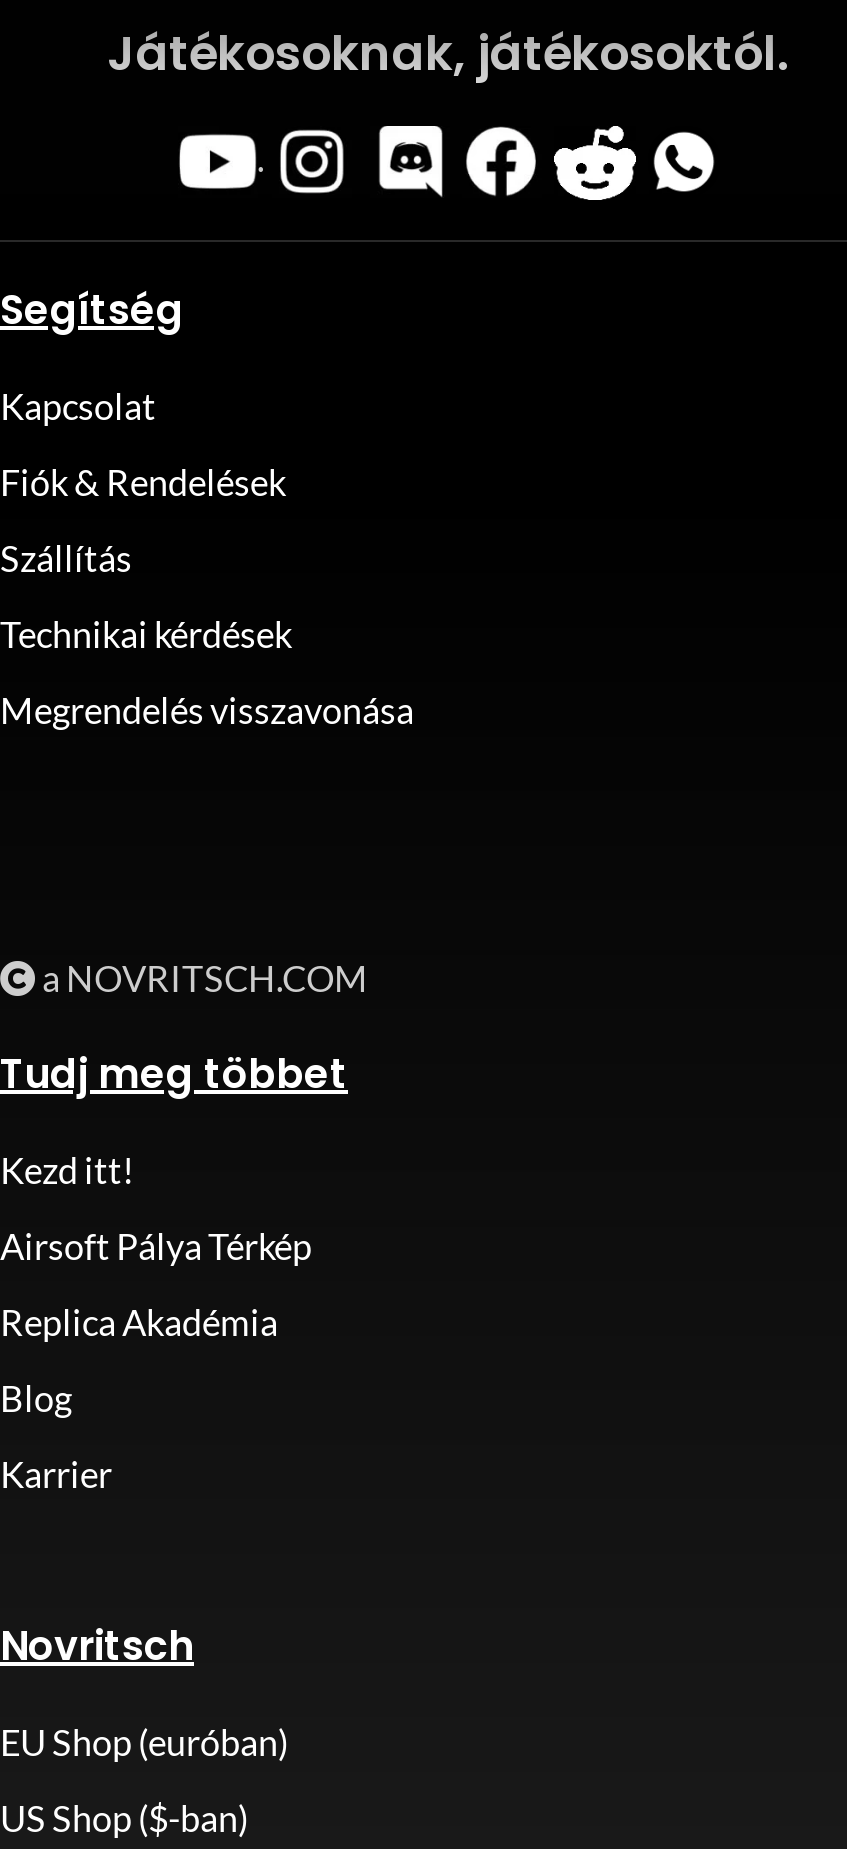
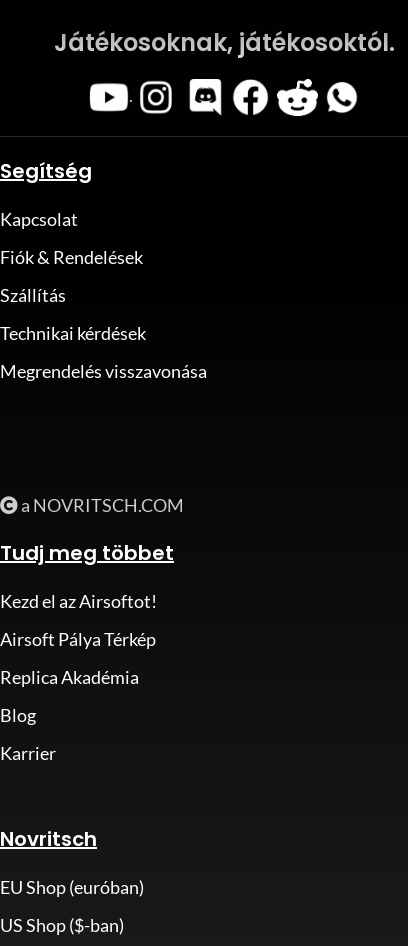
[0,1147,134,1191] Kezd itt! -> [0,590,157,612] Kezd el az Airsoftot!

